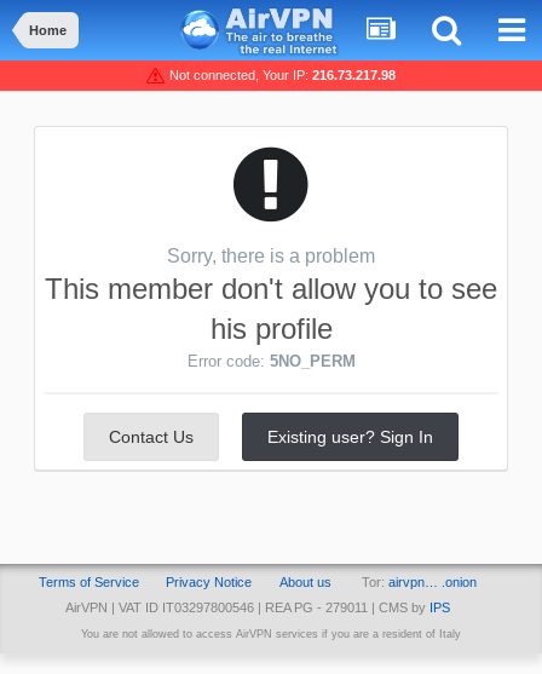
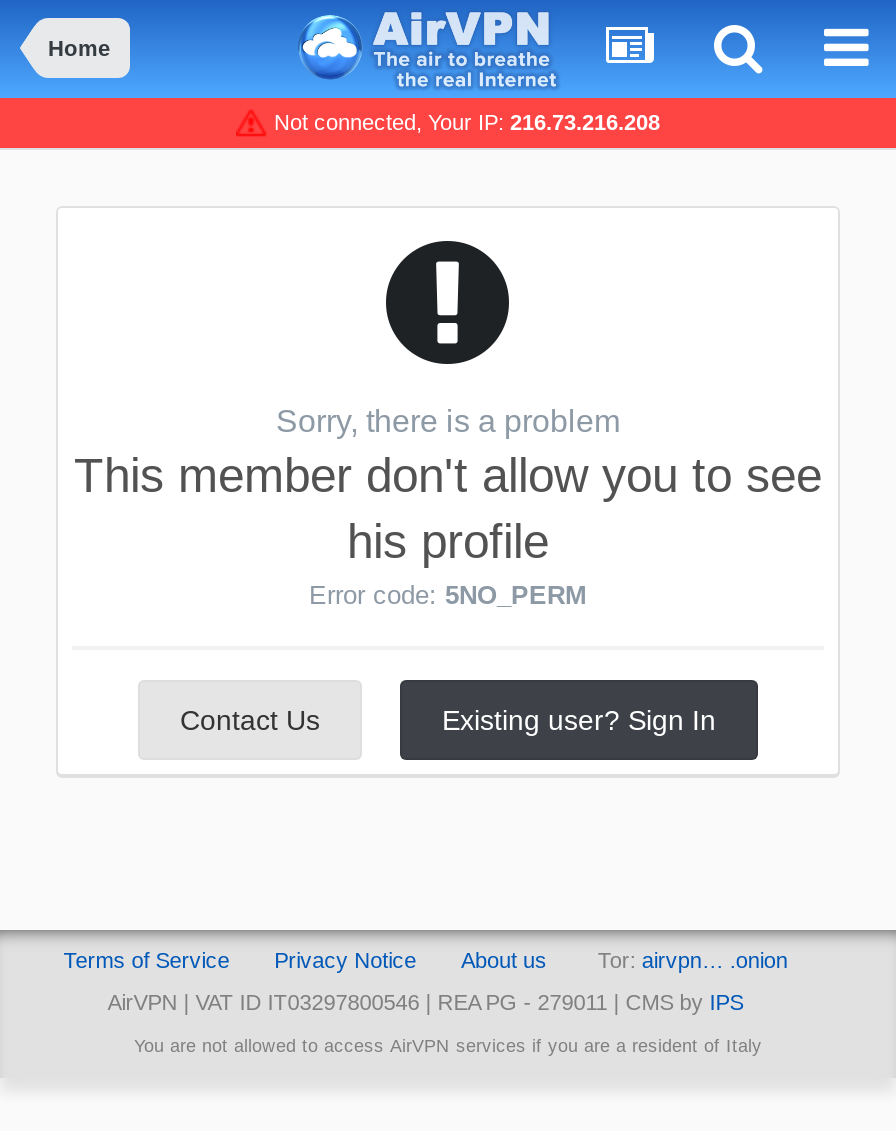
[166,68,396,83] Not connected, Your IP: 216.73.217.98 -> [268,110,660,134] Not connected, Your IP: 216.73.216.208

